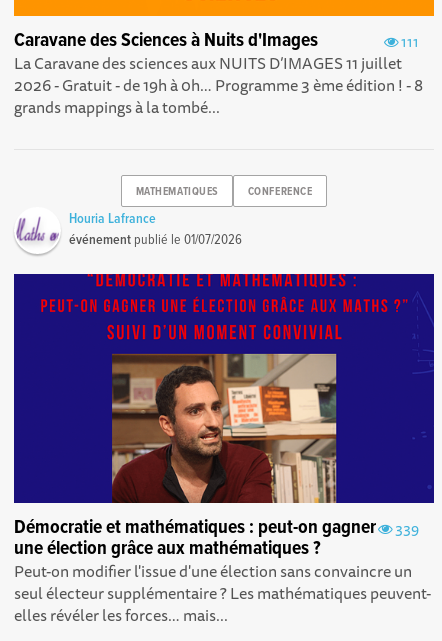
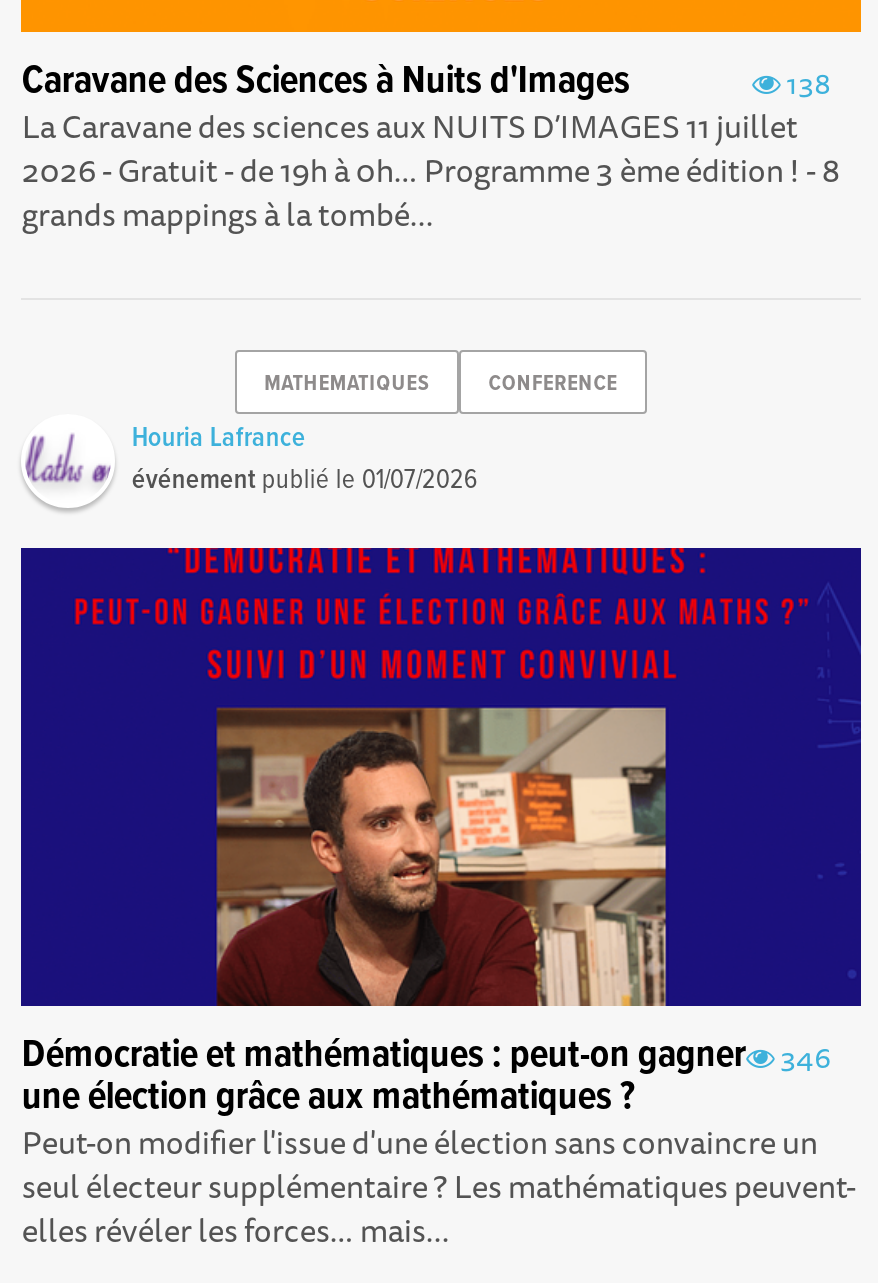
[398,30,419,53] 111 -> [780,61,830,107] 138
[14,515,419,541] Démocratie et mathématiques : peut-on gagner 339 -> [22,1030,830,1082] Démocratie et mathématiques : peut-on gagner 346

